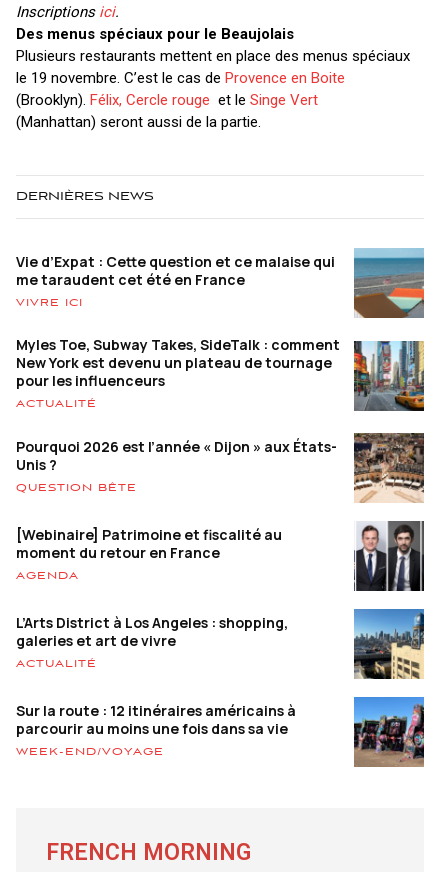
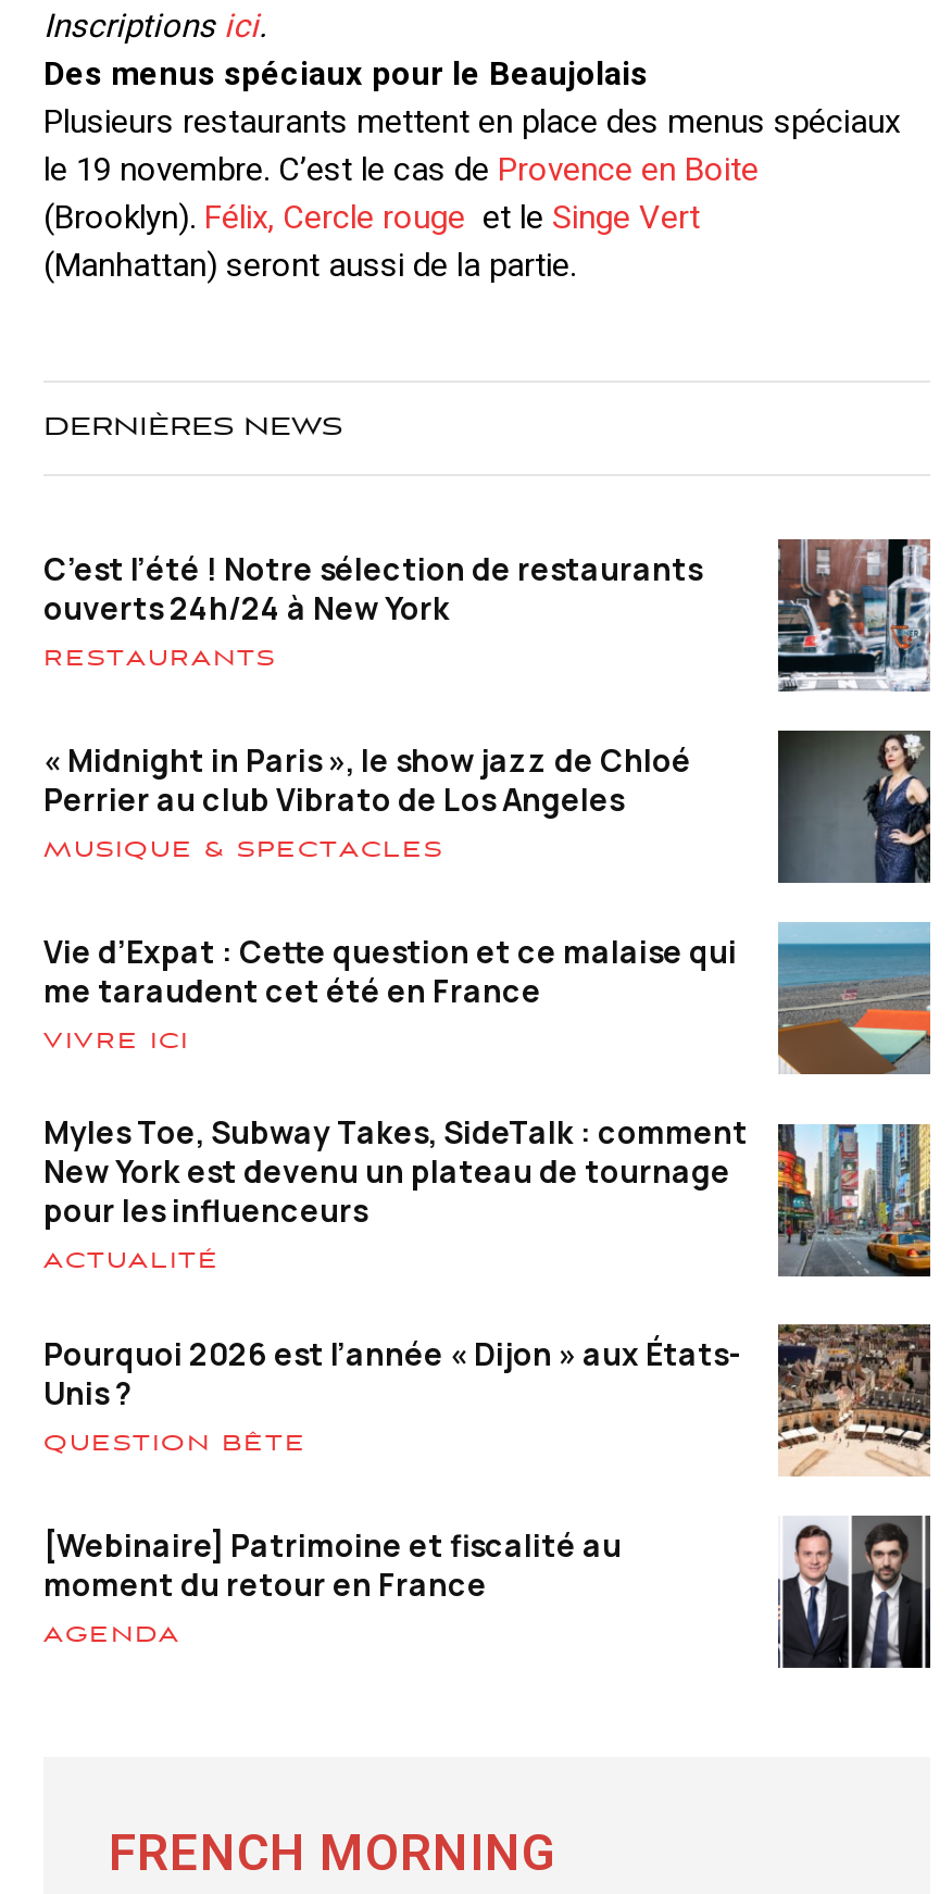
none -> [43,537,932,862] [image] | C’est l’été ! Notre sélection de restaurants | ouverts 24h/24 à New York | RESTAURANTS | « Midnight in Paris », le show jazz de Chloé | Perrier au club Vibrato de Los Angeles | MUSIQUE & SPECTACLES
none -> [776,728,932,885] [image]
moved [16,251,426,581] -> [43,930,935,1647]: [image] | Vie d’Expat : Cette question et ce malaise qui | me taraudent cet été en France | ... | moment du retour en France | AGENDA
[16,612,296,757] L’Arts District à Los Angeles : shopping, | galeries et art de vivre | ACTUALITÉ | Sur la route : 12 itinéraires américains à | parcourir au moins une fois dans sa vie | WEEK-END/VOYAGE -> none
[353,608,425,680] [image] -> none
[353,696,425,768] [image] -> none

